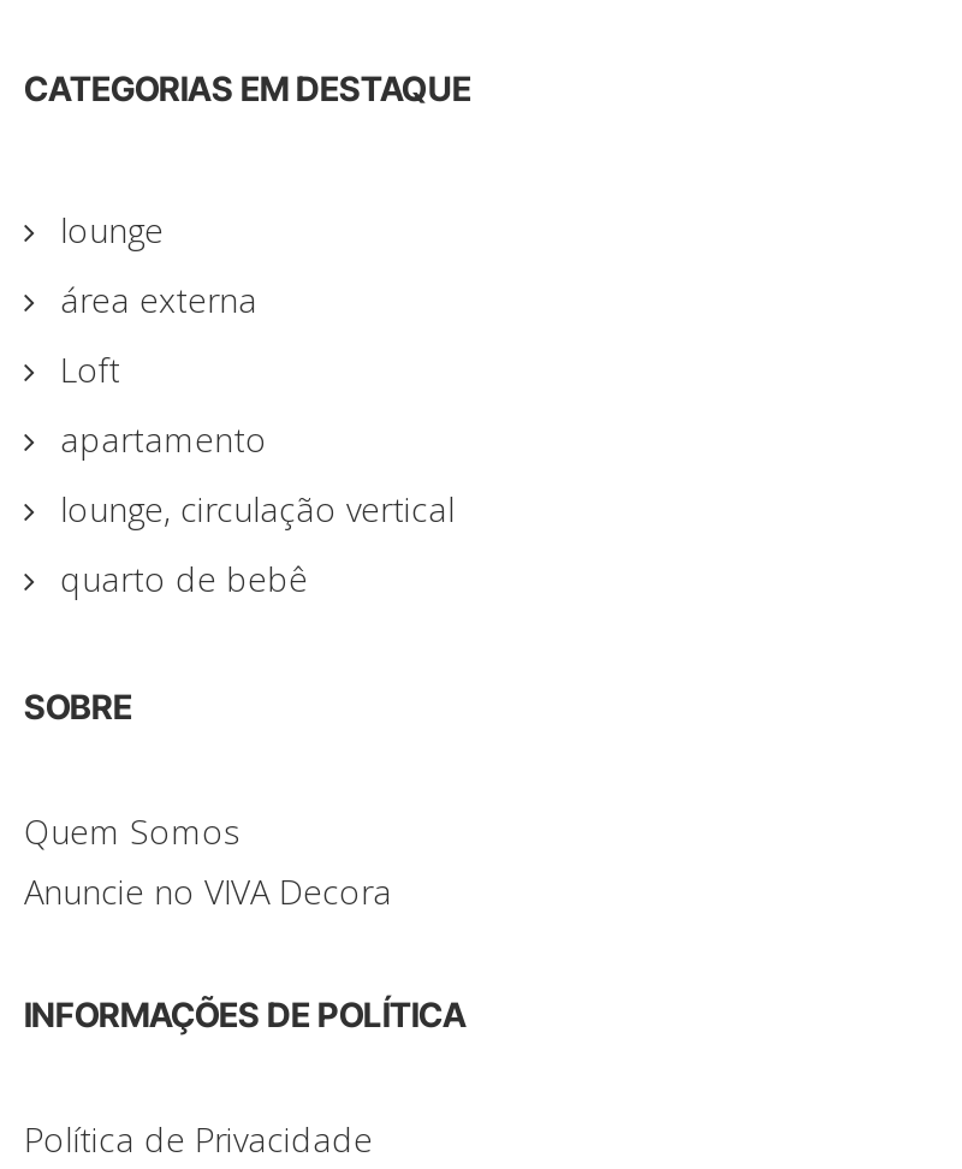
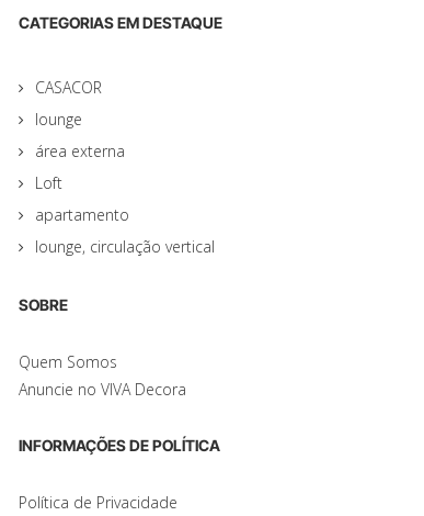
none -> [35,76,102,97] CASACOR
moved [60,206,455,531] -> [35,108,215,256]: lounge | área externa | Loft | apartamento | lounge, circulação vertical
[60,555,308,600] quarto de bebê -> none

